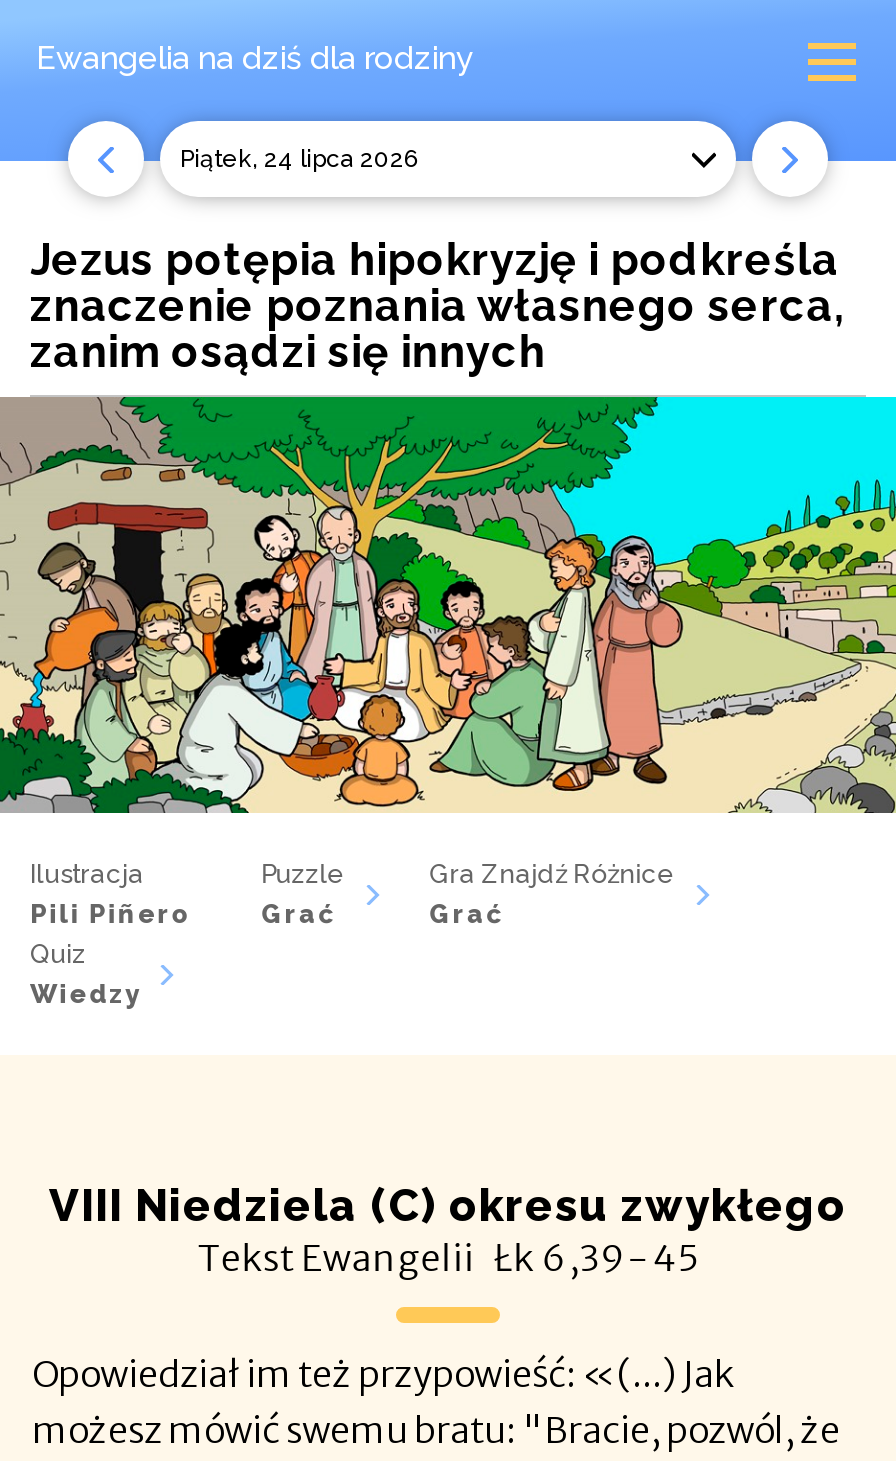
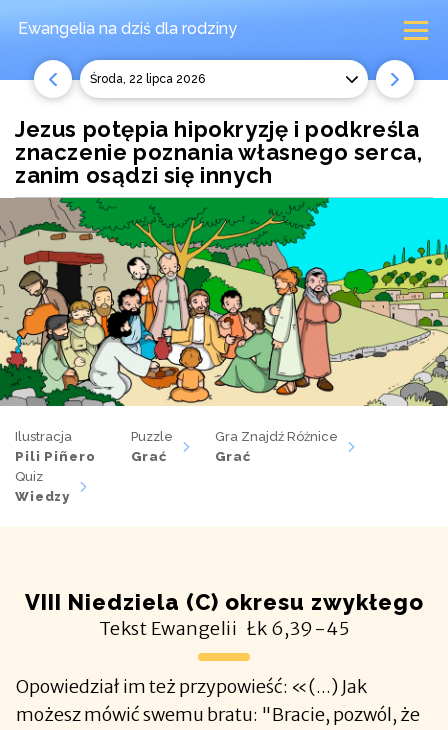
[194,145,418,173] piątek, 24 lipca 2026 -> [97,72,205,86] środa, 22 lipca 2026

